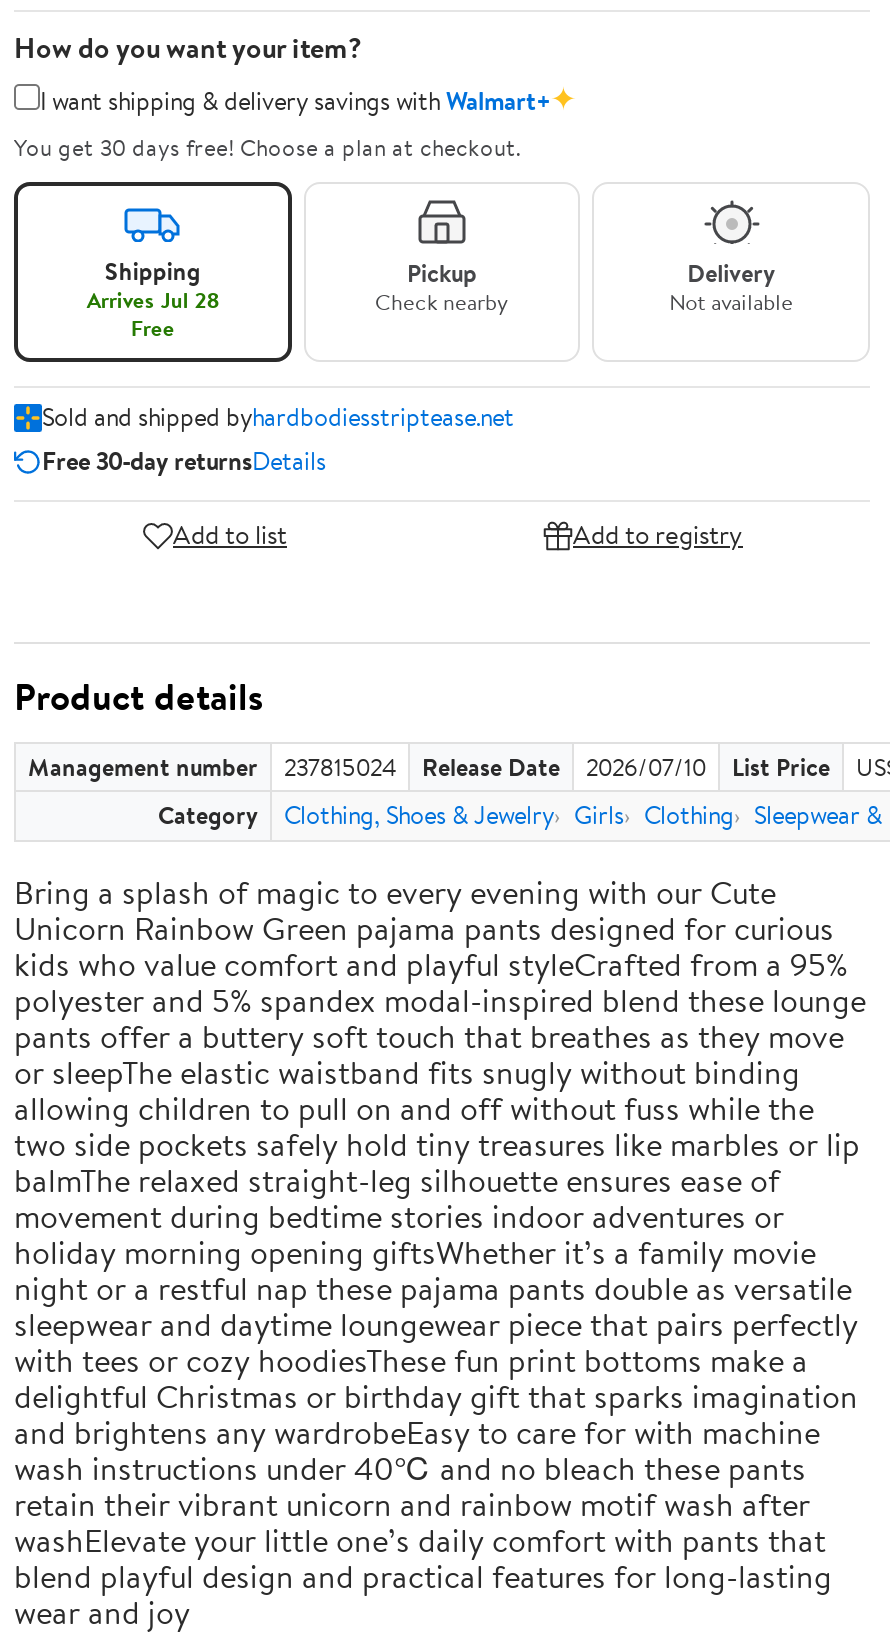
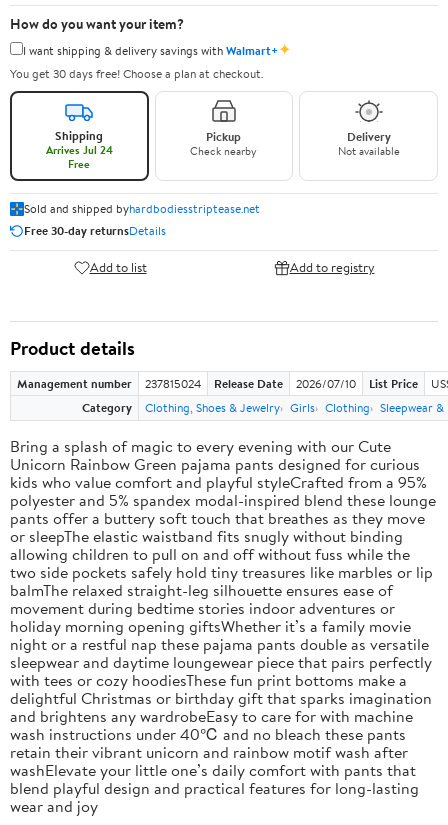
[87,284,219,316] Arrives Jul 28 -> [46,142,113,158] Arrives Jul 24

